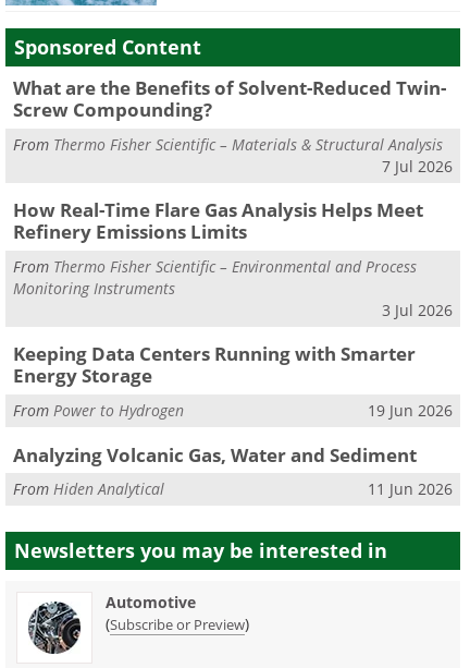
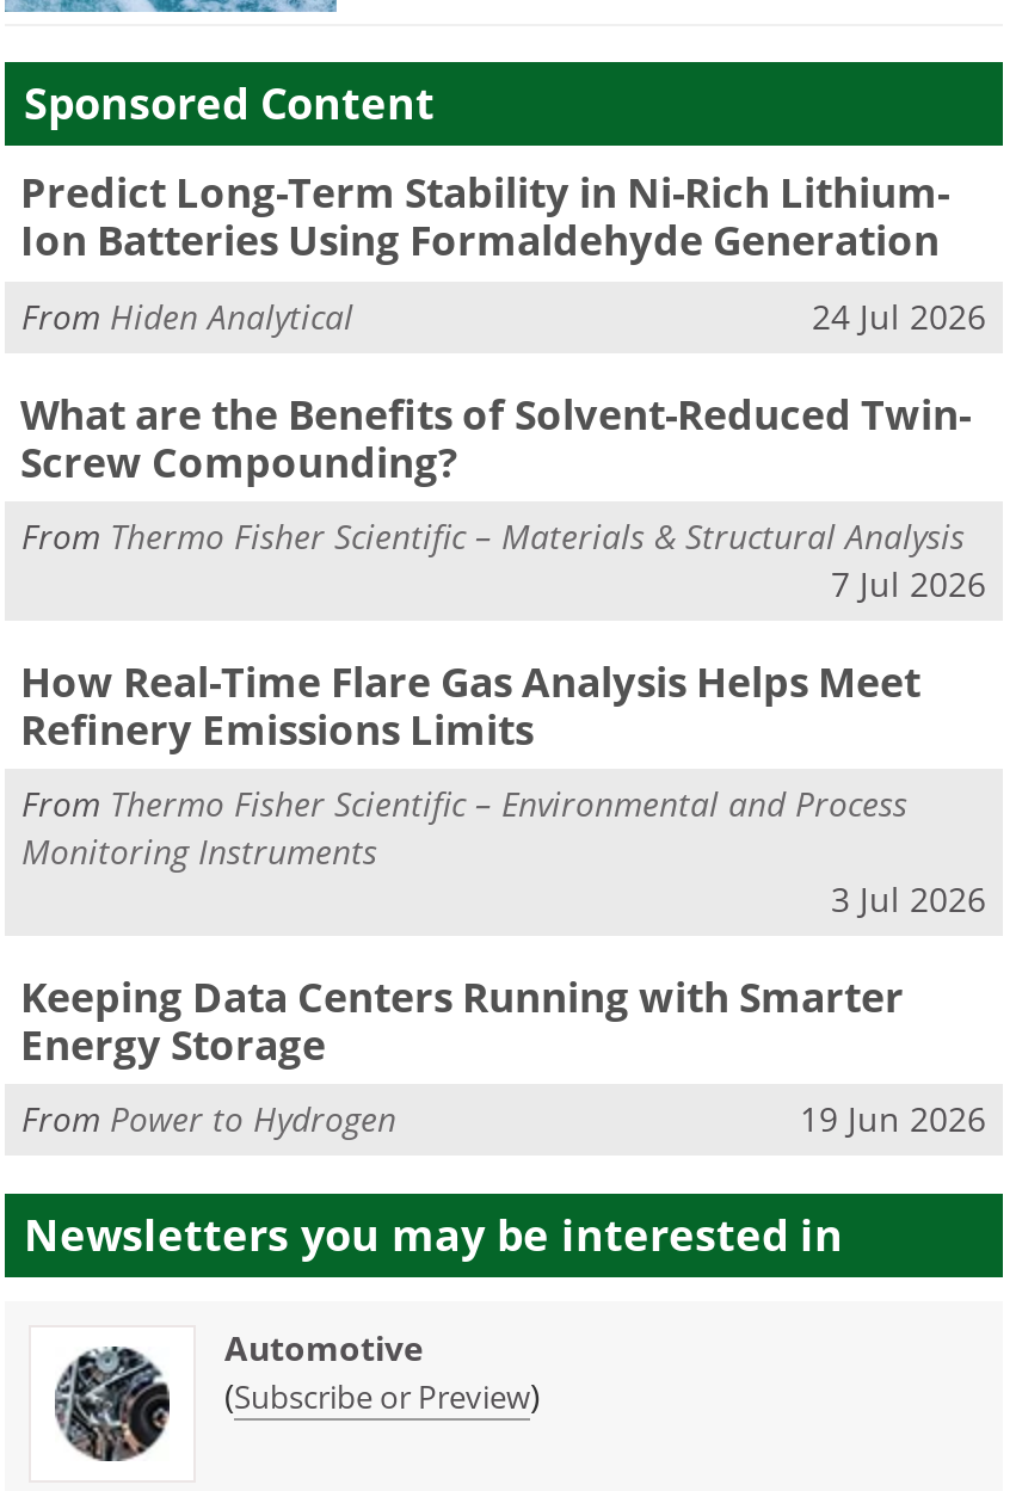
none -> [20,165,986,339] Predict Long-Term Stability in Ni-Rich Lithium- | Ion Batteries Using Formaldehyde Generation | 24 Jul 2026
moved [13,76,453,421] -> [20,385,986,1141]: What are the Benefits of Solvent-Reduced Twin- | Screw Compounding? | From Thermo Fisher Scientific – Materials & Structural Analysis | ... | From Power to Hydrogen | 19 Jun 2026
[13,442,453,499] Analyzing Volcanic Gas, Water and Sediment | 11 Jun 2026 -> none
moved [13,478,164,499] -> [21,293,353,339]: From Hiden Analytical

